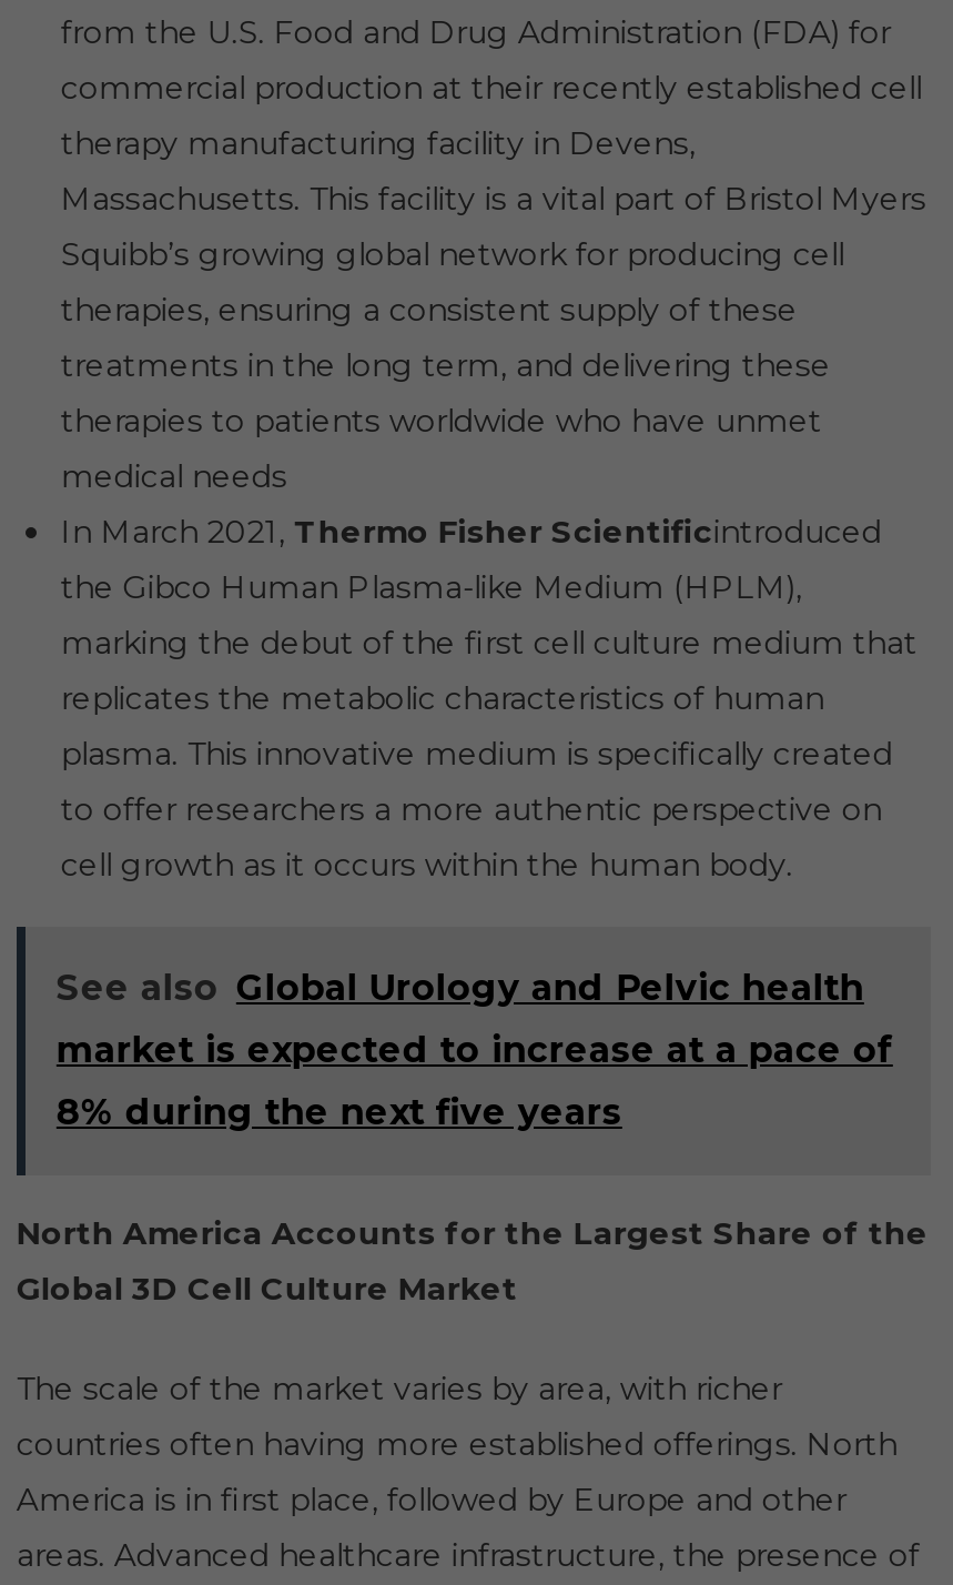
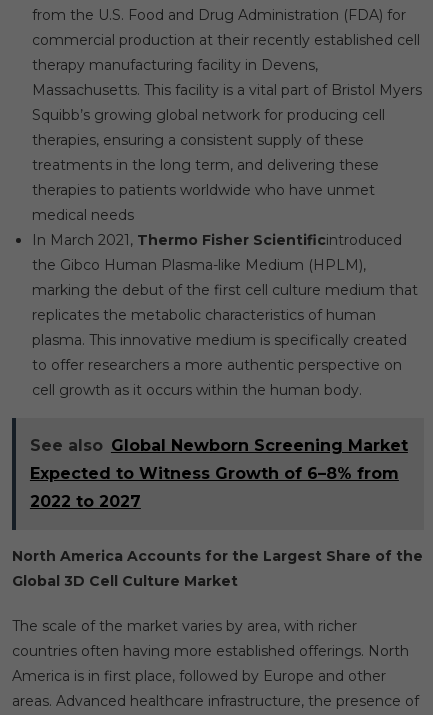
[56,966,864,1008] See also Global Urology and Pelvic health -> [30,436,408,455] See also Global Newborn Screening Market
[56,1028,893,1071] market is expected to increase at a pace of -> [30,464,399,483] Expected to Witness Growth of 6–8% from
[56,1091,622,1133] 8% during the next five years -> [30,492,141,511] 2022 to 2027

